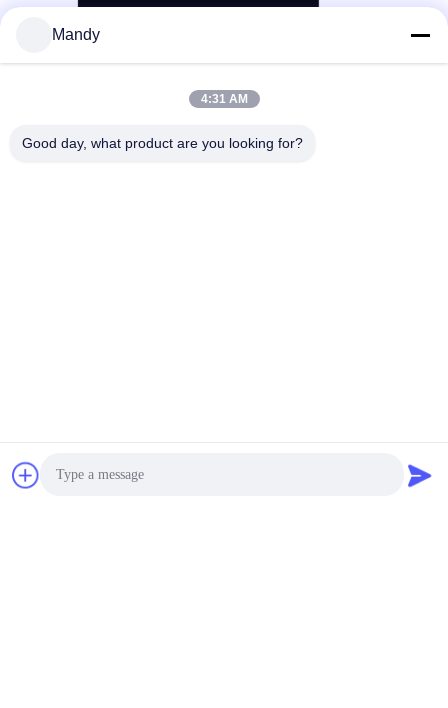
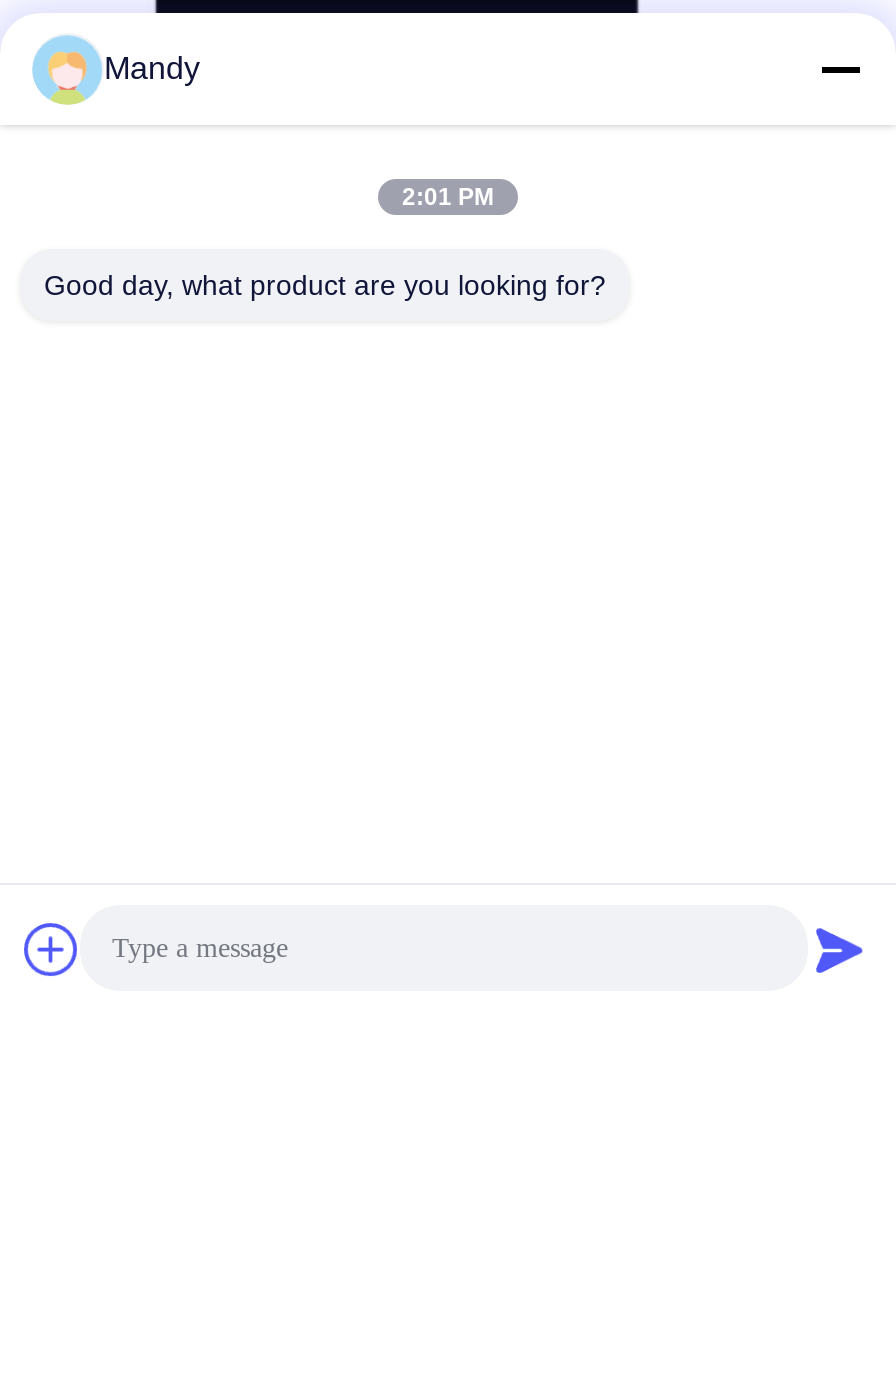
none -> [32,35,98,107] [image]
[200,92,247,106] 4:31 AM -> [402,183,494,211] 2:01 PM

